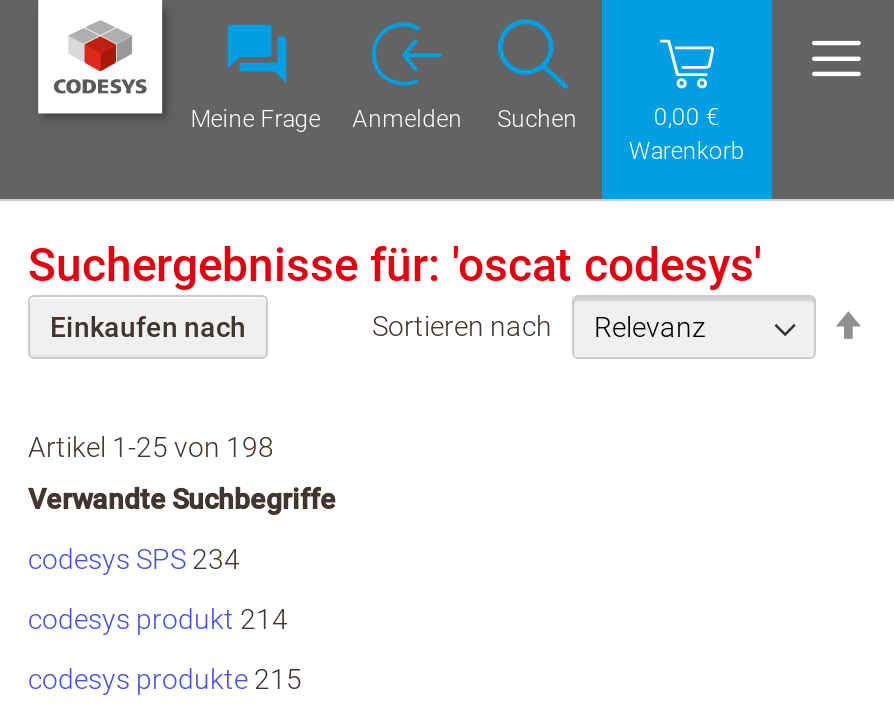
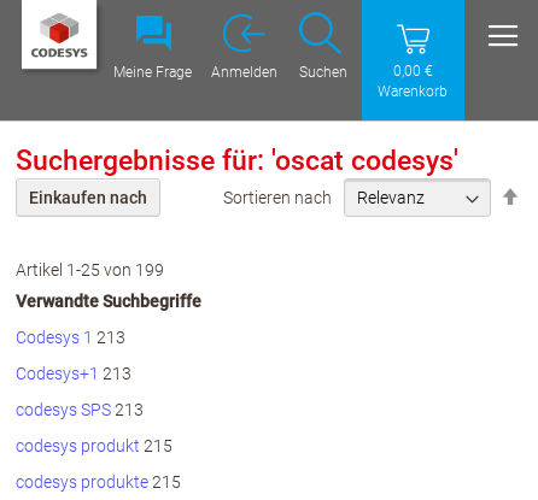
[28,431,274,463] Artikel 1 - 25 von 198 -> [16,260,164,280] Artikel 1 - 25 von 199
[28,543,288,635] codesys SPS 234 | codesys produkt 214 -> [16,328,172,455] Codesys 1 213 | Codesys+1 213 | codesys SPS 213 | codesys produkt 215

